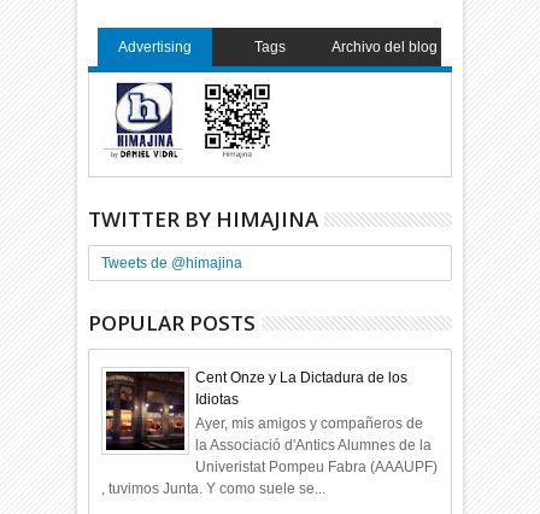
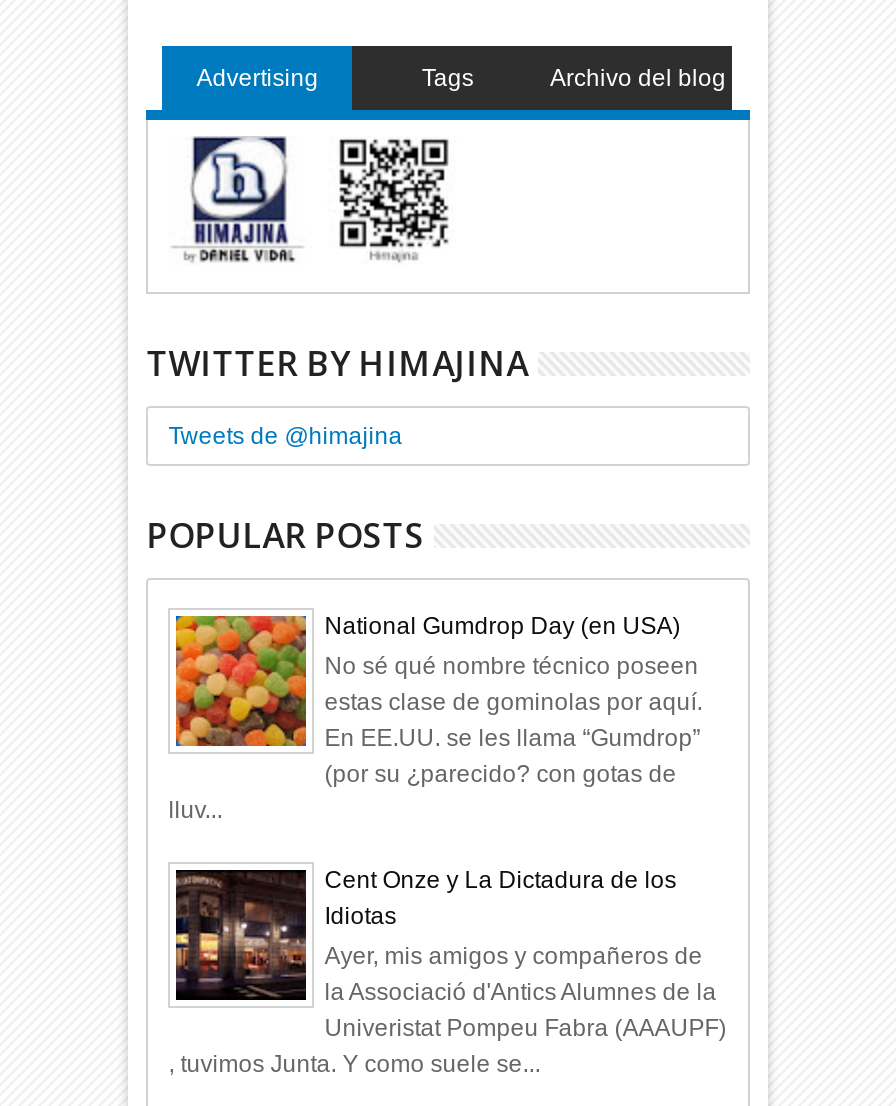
none -> [168,611,702,824] [image] | National Gumdrop Day (en USA) | No sé qué nombre técnico poseen | estas clase de gominolas por aquí. | En EE.UU. se les llama “Gumdrop” | (por su ¿parecido? con gotas de | lluv...

